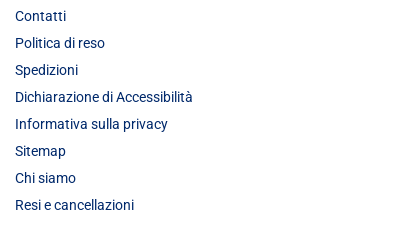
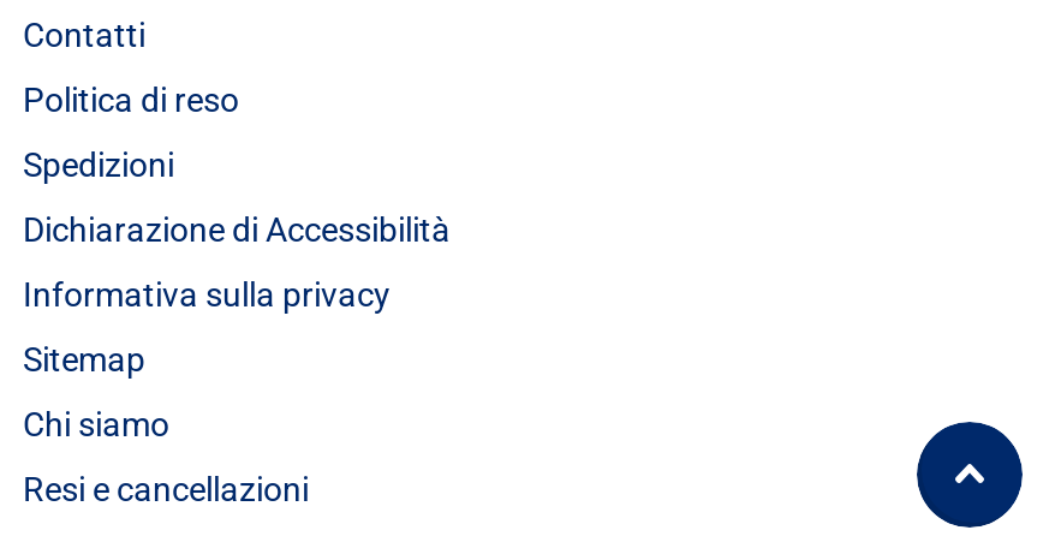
none -> [914,419,1025,530] [image]

